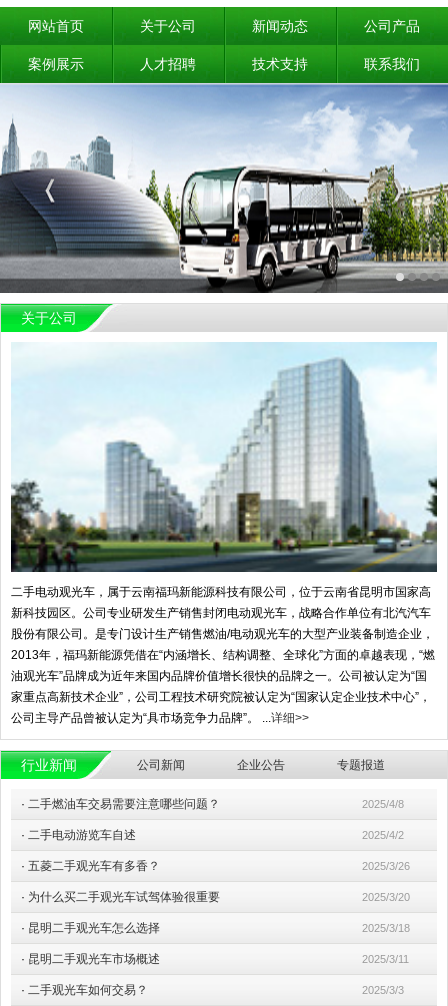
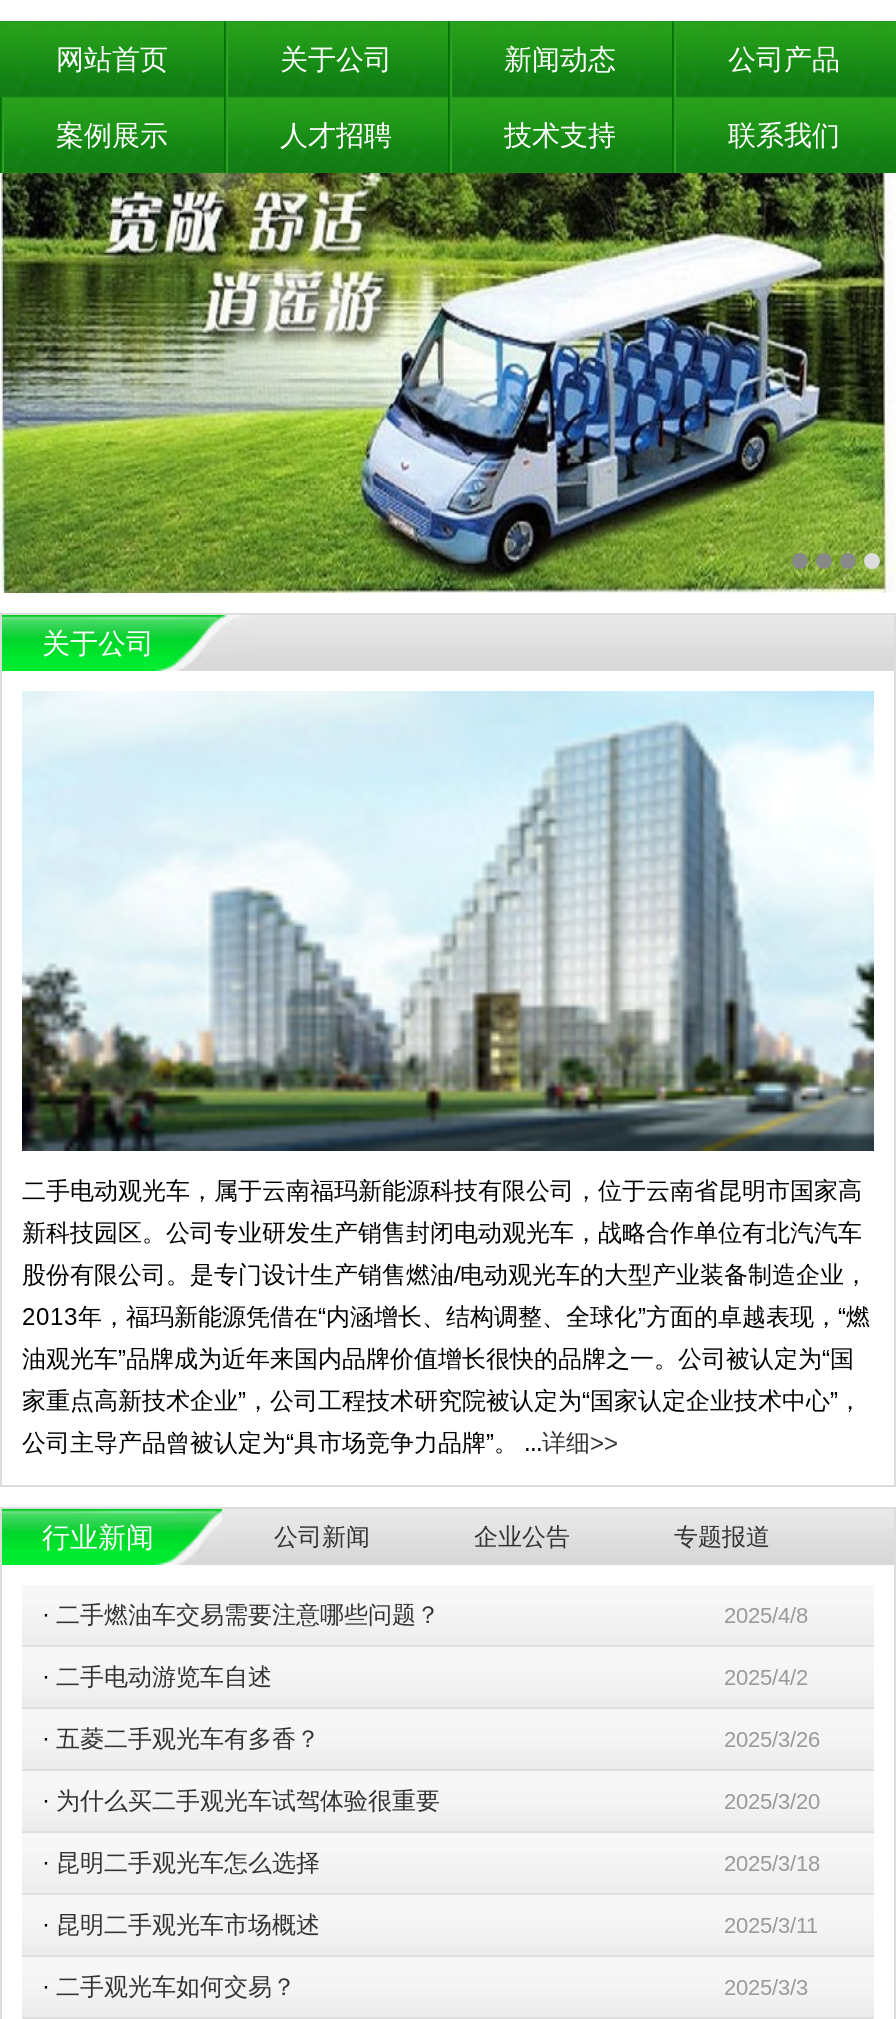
[3,82,445,294] [image] -> [6,171,890,595] [image]

